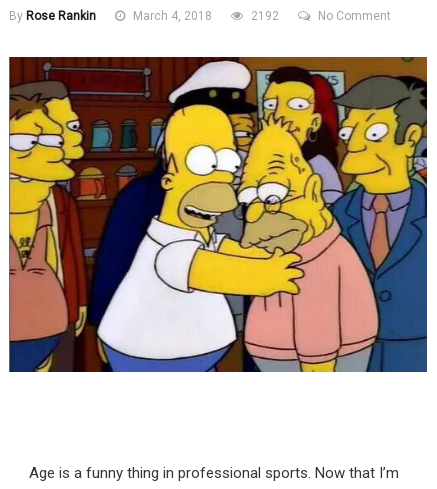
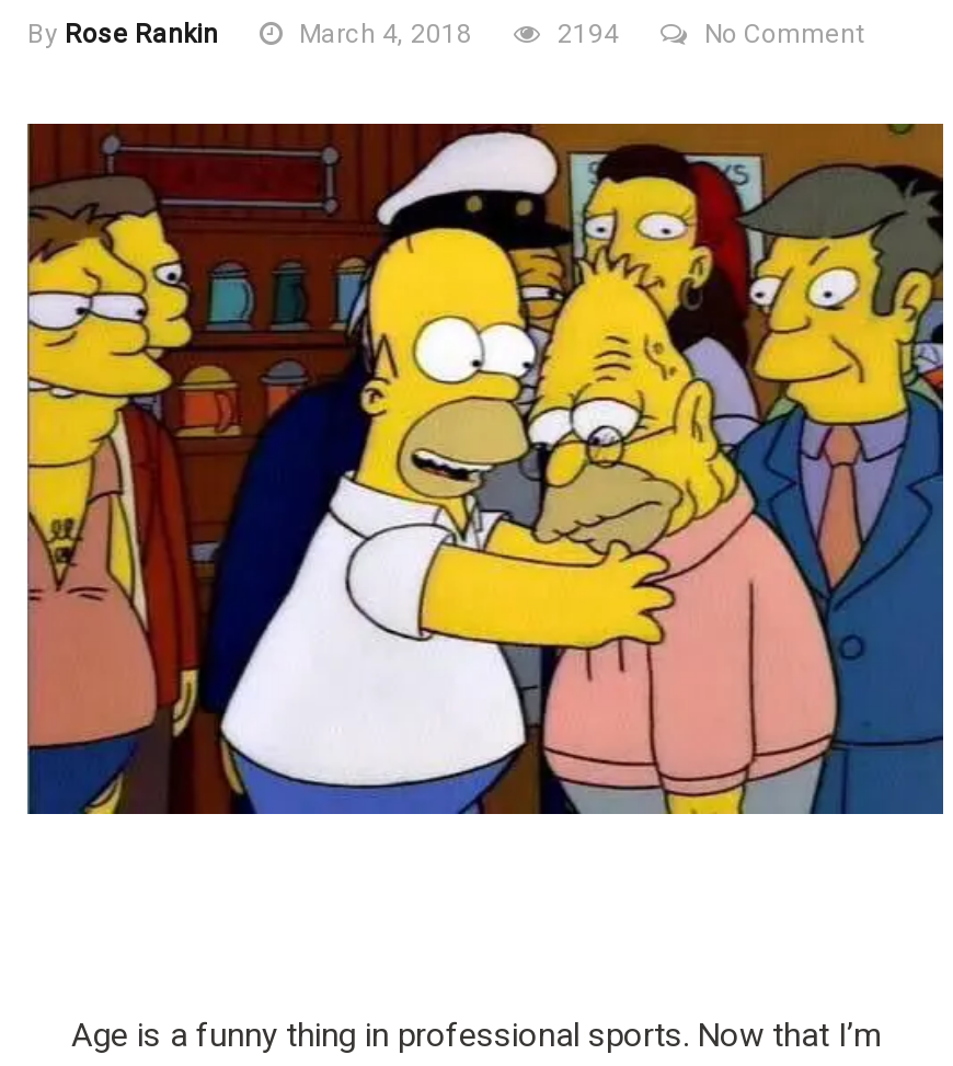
[248,9,279,23] 2192 -> [551,19,619,49] 2194

